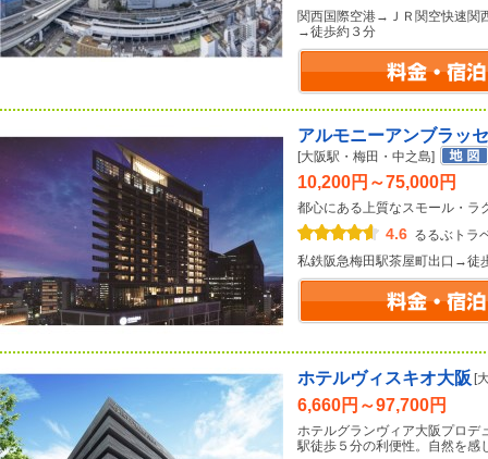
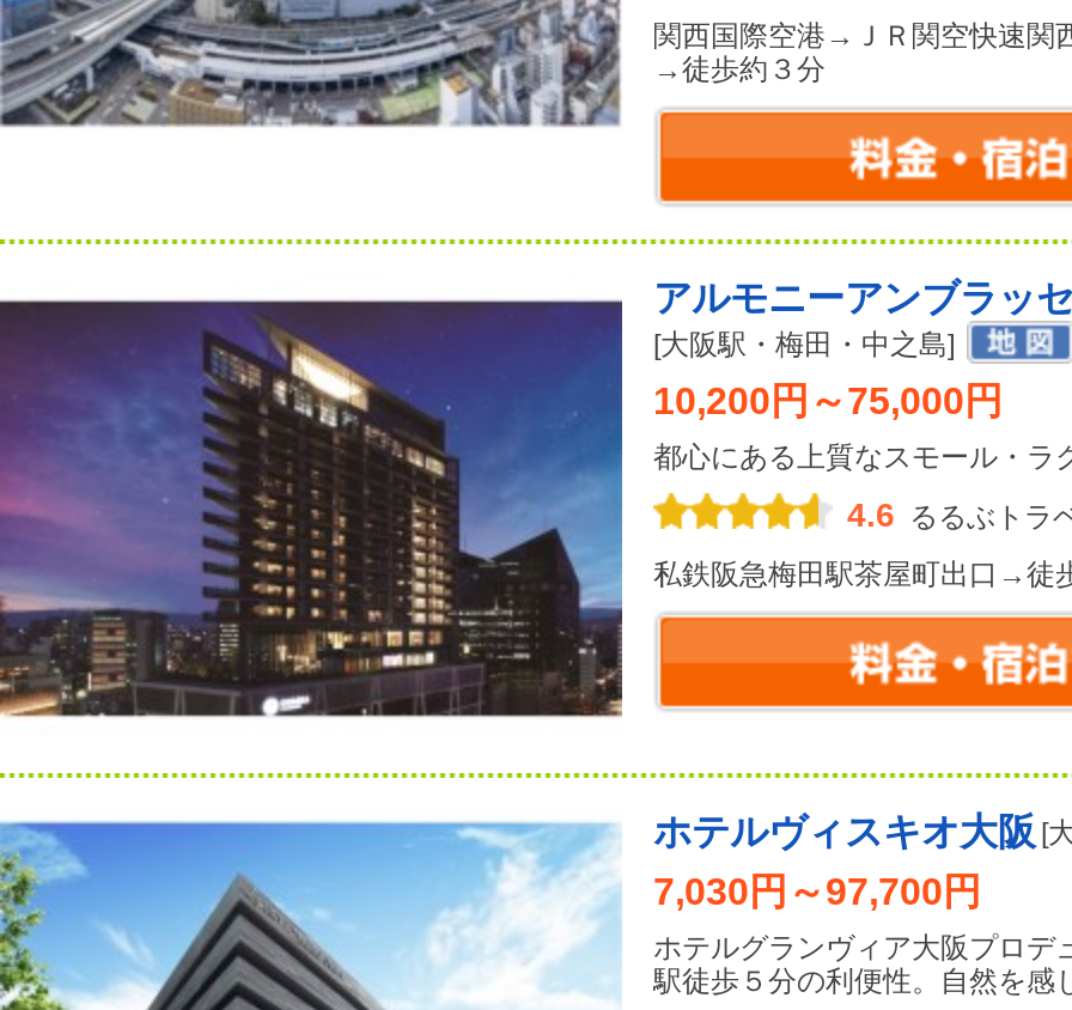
[297,396,447,414] 6,660円～97,700円 -> [653,871,981,912] 7,030円～97,700円

